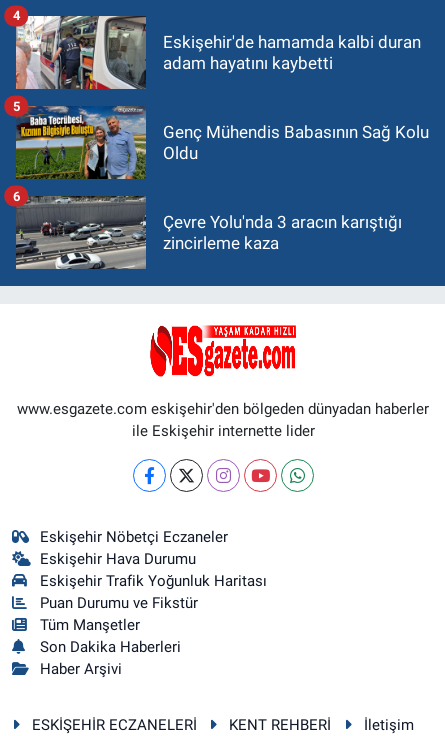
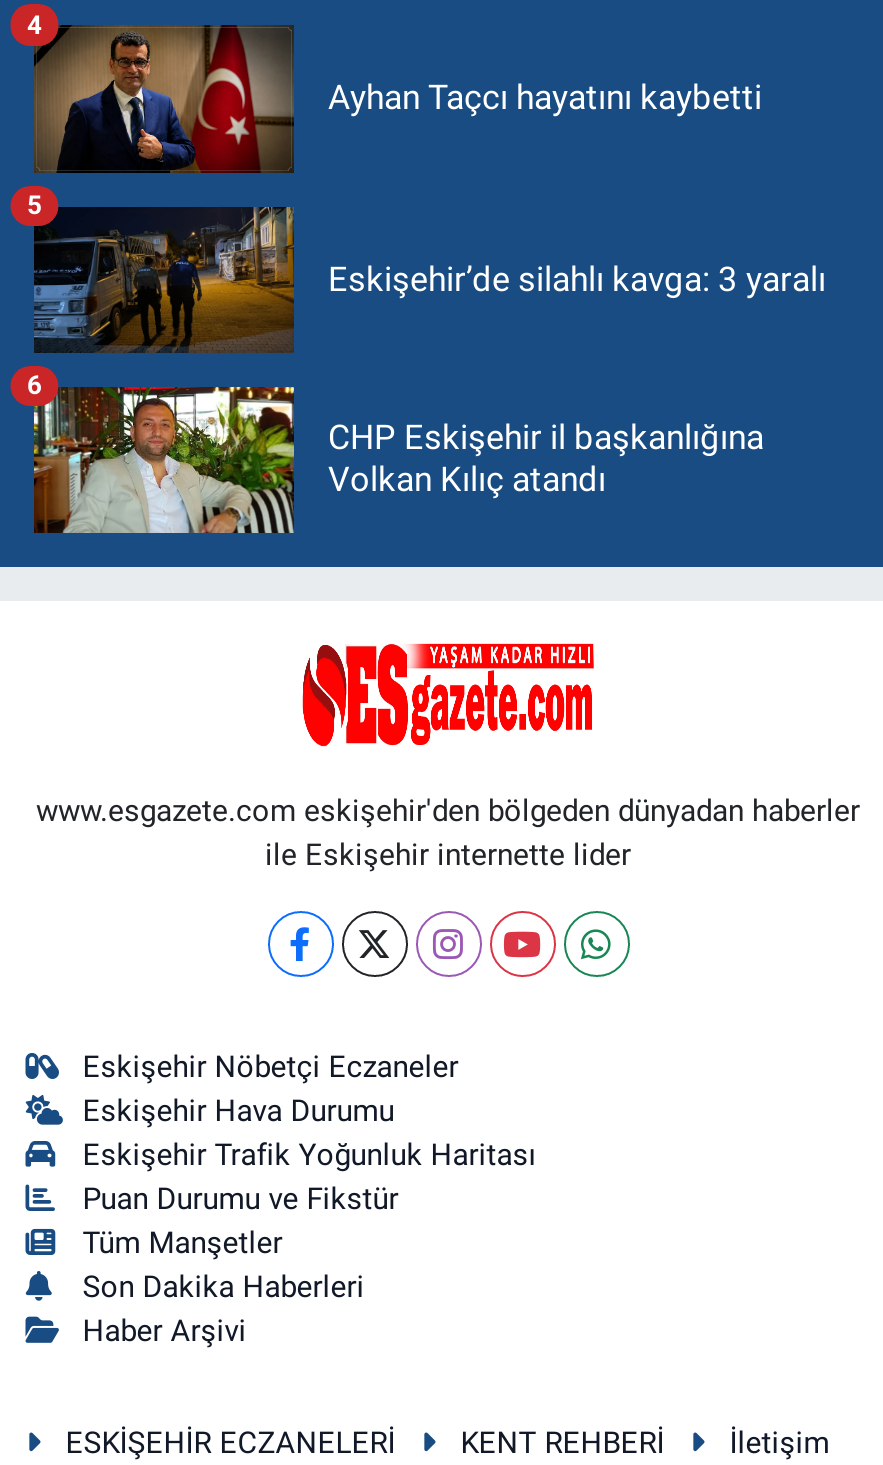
[15,15,421,96] [image] | Eskişehir'de hamamda kalbi duran | adam hayatını kaybetti -> [32,24,762,174] [image] | Ayhan Taçcı hayatını kaybetti
[14,105,429,180] [image] | Genç Mühendis Babasının Sağ Kolu | Oldu -> [32,206,826,354] [image] | Eskişehir’de silahlı kavga: 3 yaralı
[15,195,402,270] [image] | Çevre Yolu'nda 3 aracın karıştığı | zincirleme kaza -> [32,386,764,536] [image] | CHP Eskişehir il başkanlığına | Volkan Kılıç atandı

